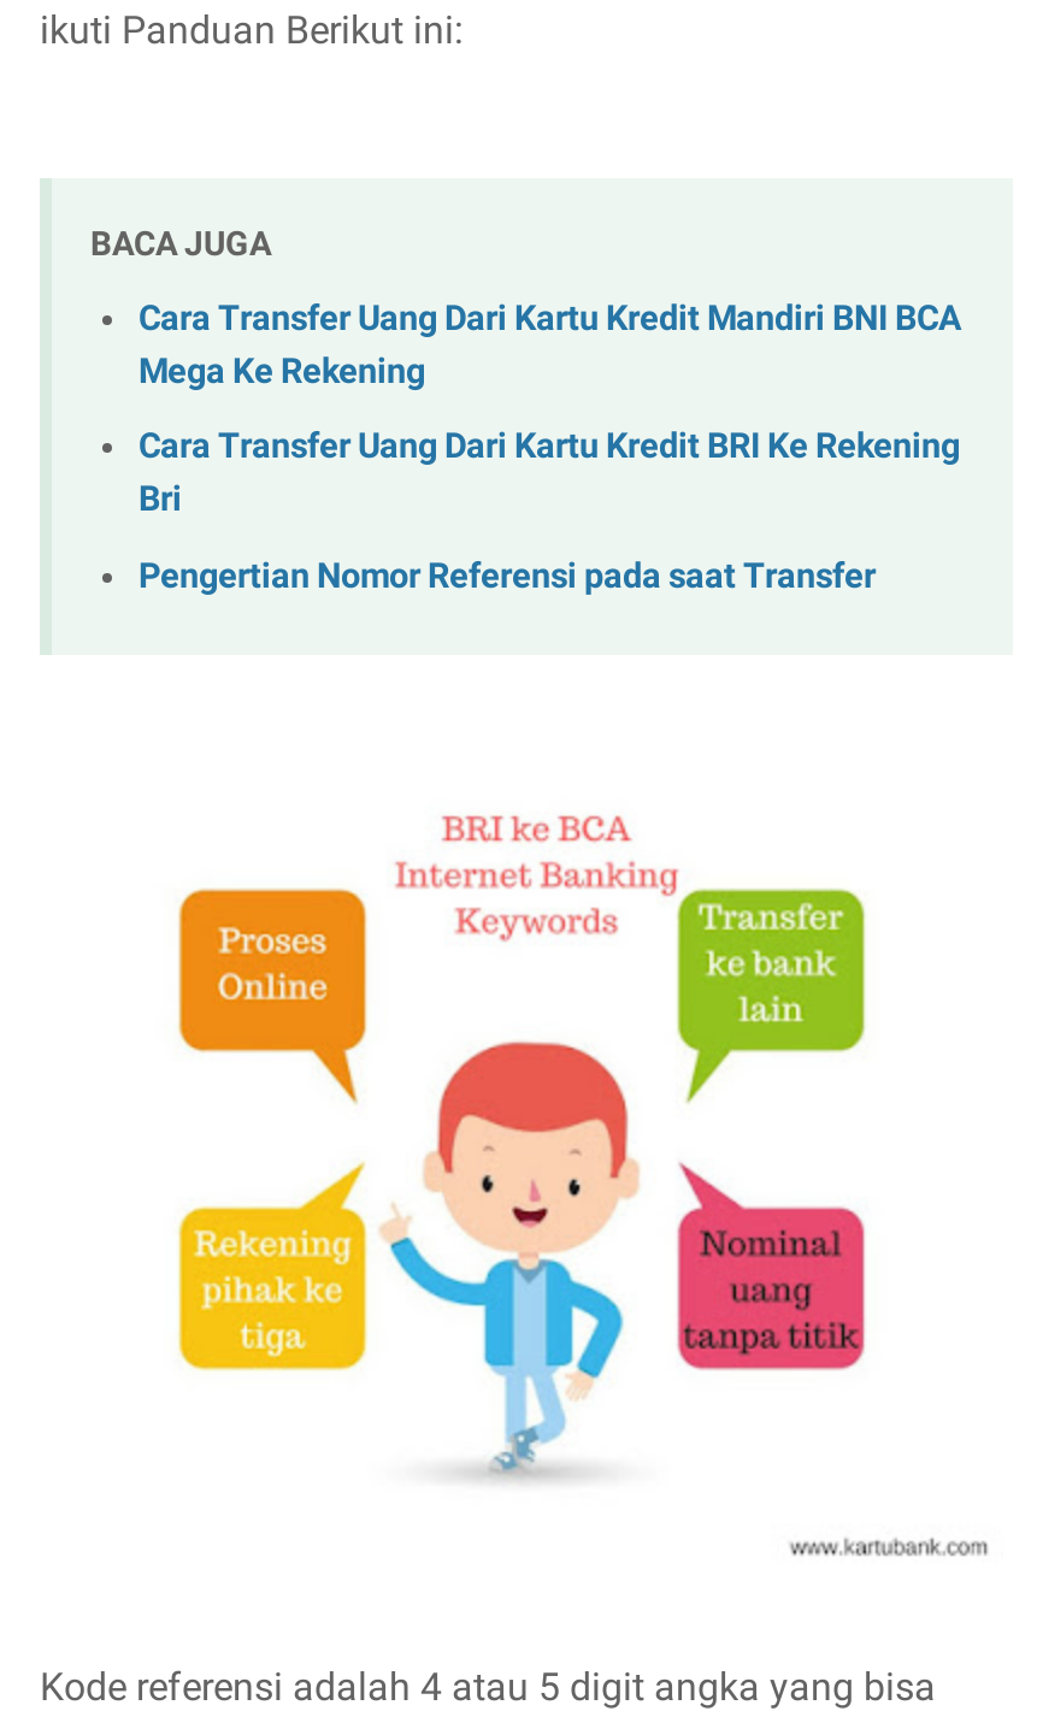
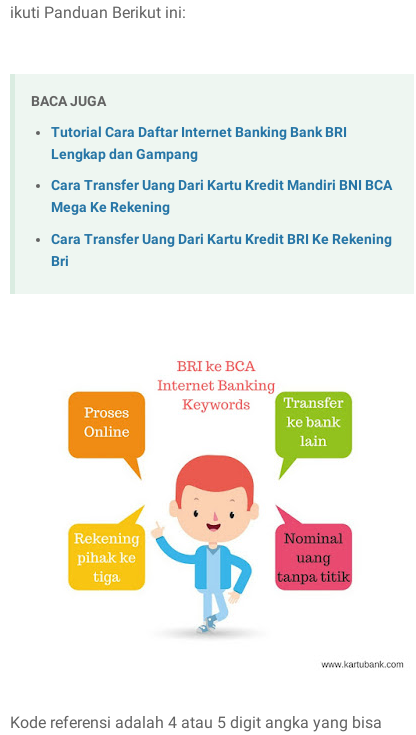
none -> [51,124,347,163] Tutorial Cara Daftar Internet Banking Bank BRI | Lengkap dan Gampang
moved [139,298,960,521] -> [51,177,392,270]: Cara Transfer Uang Dari Kartu Kredit Mandiri BNI BCA | Mega Ke Rekening | Cara Transfer Uang Dari Kartu Kredit BRI Ke Rekening | Bri
[139,556,876,597] Pengertian Nomor Referensi pada saat Transfer -> none

